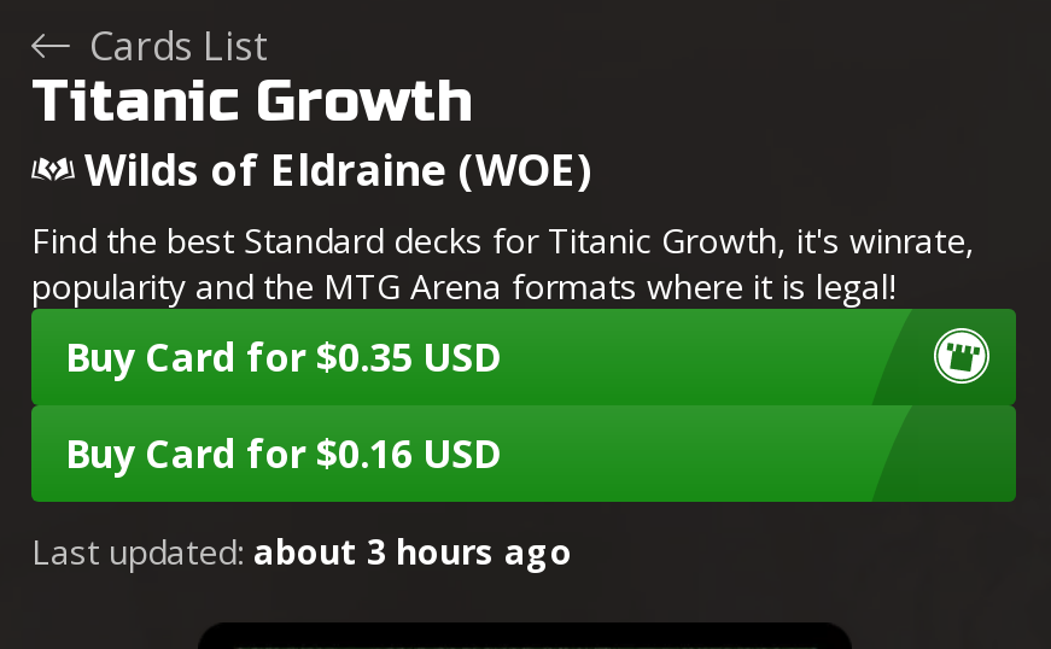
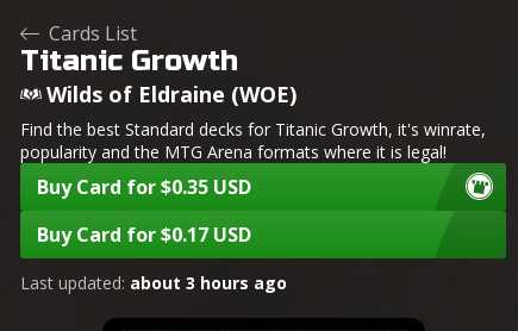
[65,427,500,480] Buy Card for $0.16 USD -> [37,221,251,248] Buy Card for $0.17 USD

